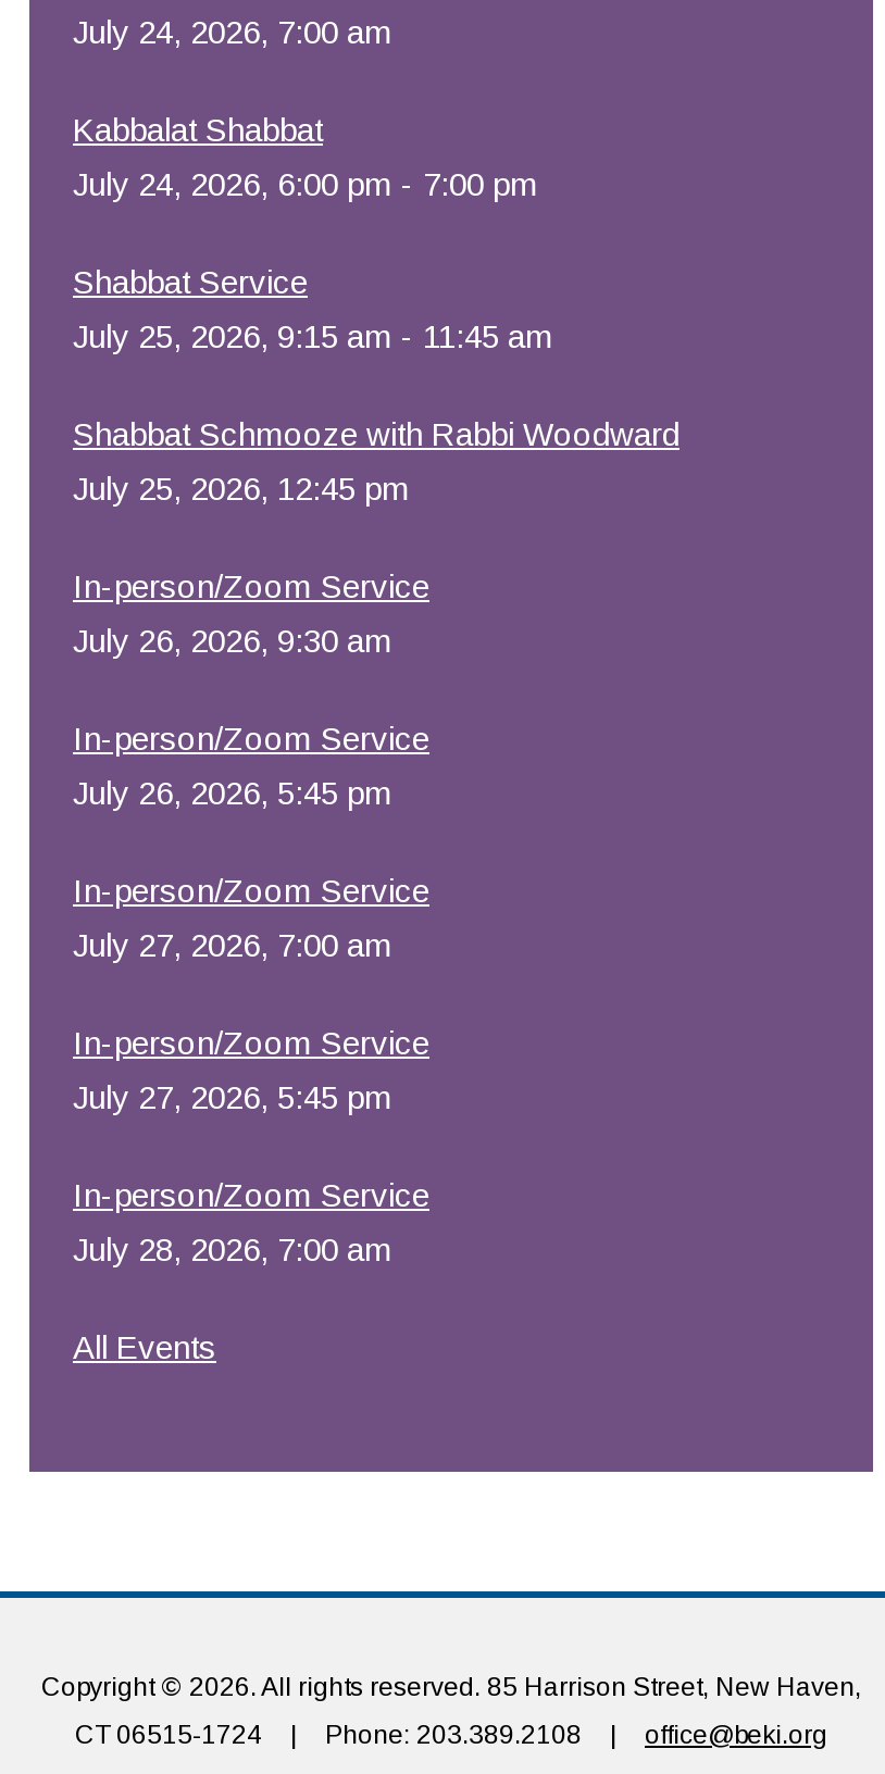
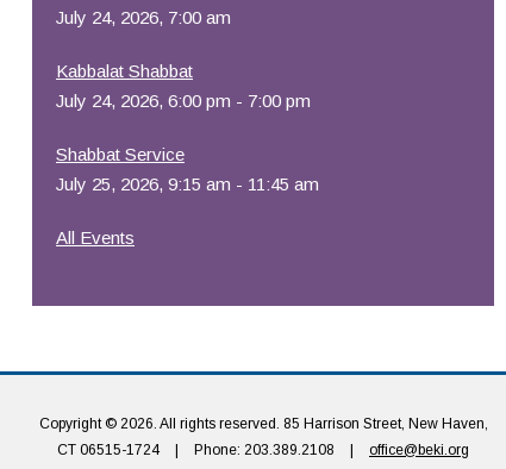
[73,415,680,1267] Shabbat Schmooze with Rabbi Woodward | July 25, 2026, 12:45 pm | In-person/Zoom Service | July 26, 2026, 9:30 am | In-person/Zoom Service | July 26, 2026, 5:45 pm | In-person/Zoom Service | July 27, 2026, 7:00 am | In-person/Zoom Service | July 27, 2026, 5:45 pm | In-person/Zoom Service | July 28, 2026, 7:00 am -> none

